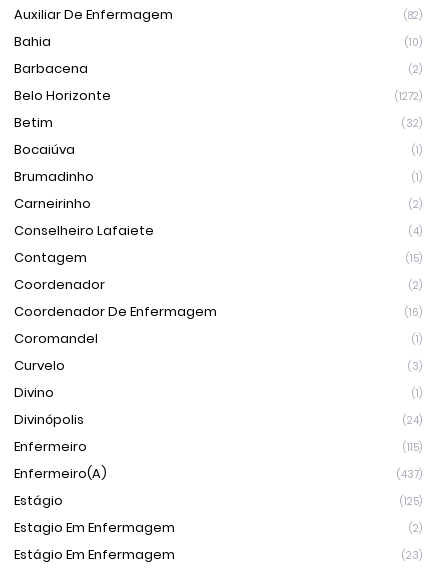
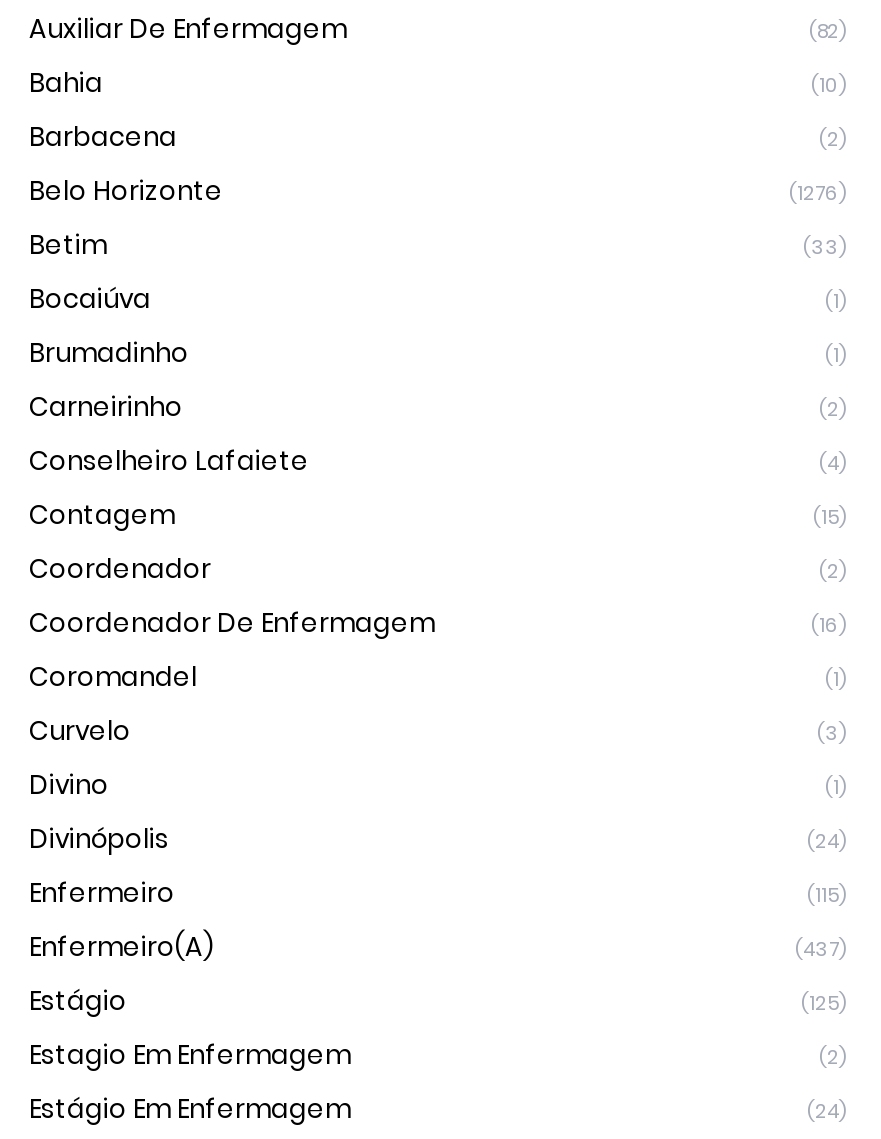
[395,89,422,104] (1272) -> [789,179,845,209] (1276)
[402,116,422,131] (32) -> [803,233,845,263] (33)
[402,548,422,563] (23) -> [807,1097,845,1127] (24)

